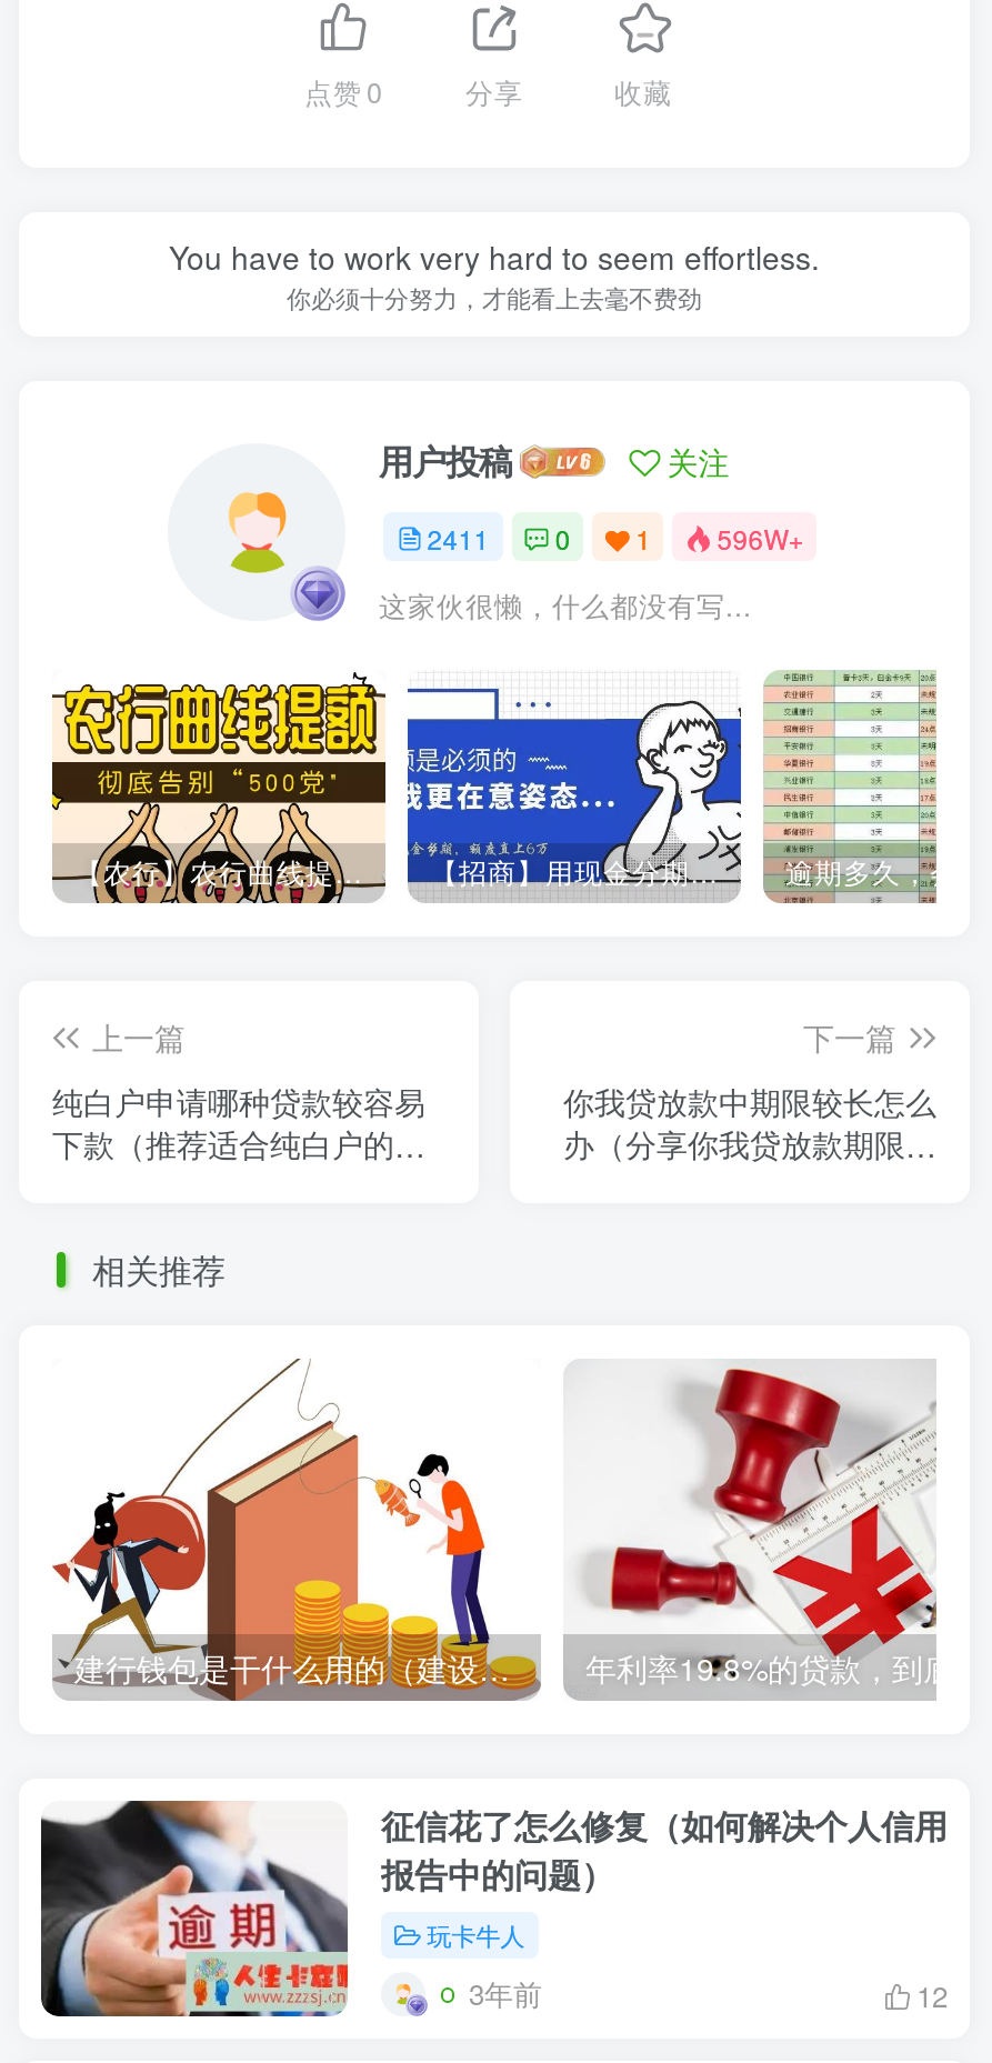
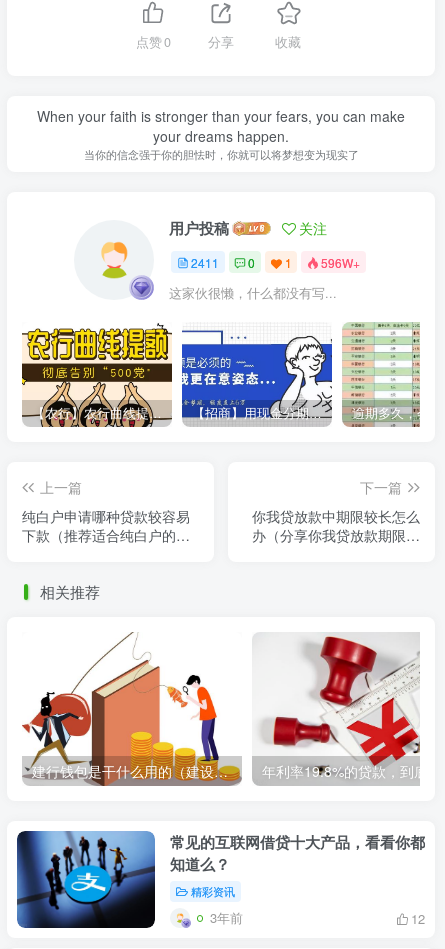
[169,234,820,314] You have to work very hard to seem effortless. | 你必须十分努力，才能看上去毫不费劲 -> [37,106,405,162] When your faith is stronger than your fears, you can make | your dreams happen. | 当你的信念强于你的胆怯时，你就可以将梦想变为现实了
[39,1799,948,2019] [image] | 征信花了怎么修复（如何解决个人信用 | 报告中的问题） | 玩卡牛人 -> [16,830,425,929] [image] | 常见的互联网借贷十大产品，看看你都 | 知道么？ | 精彩资讯

